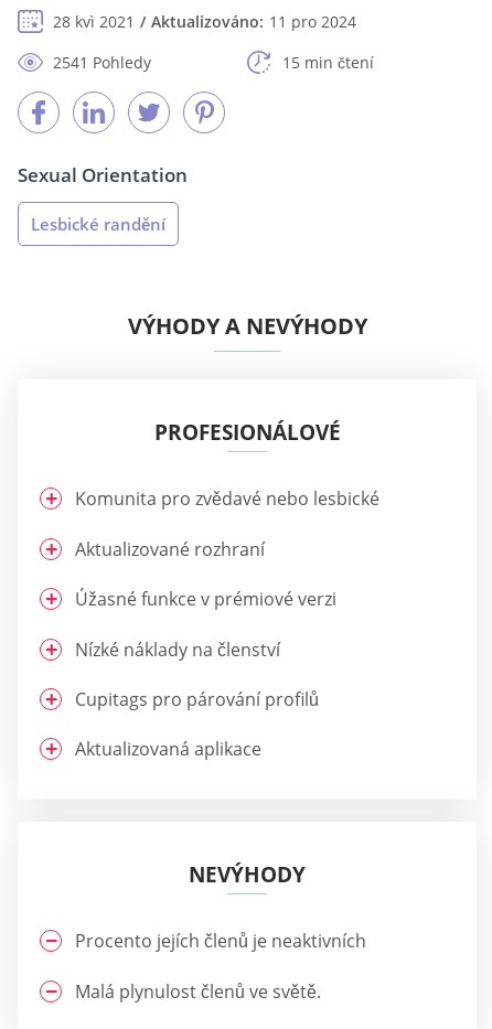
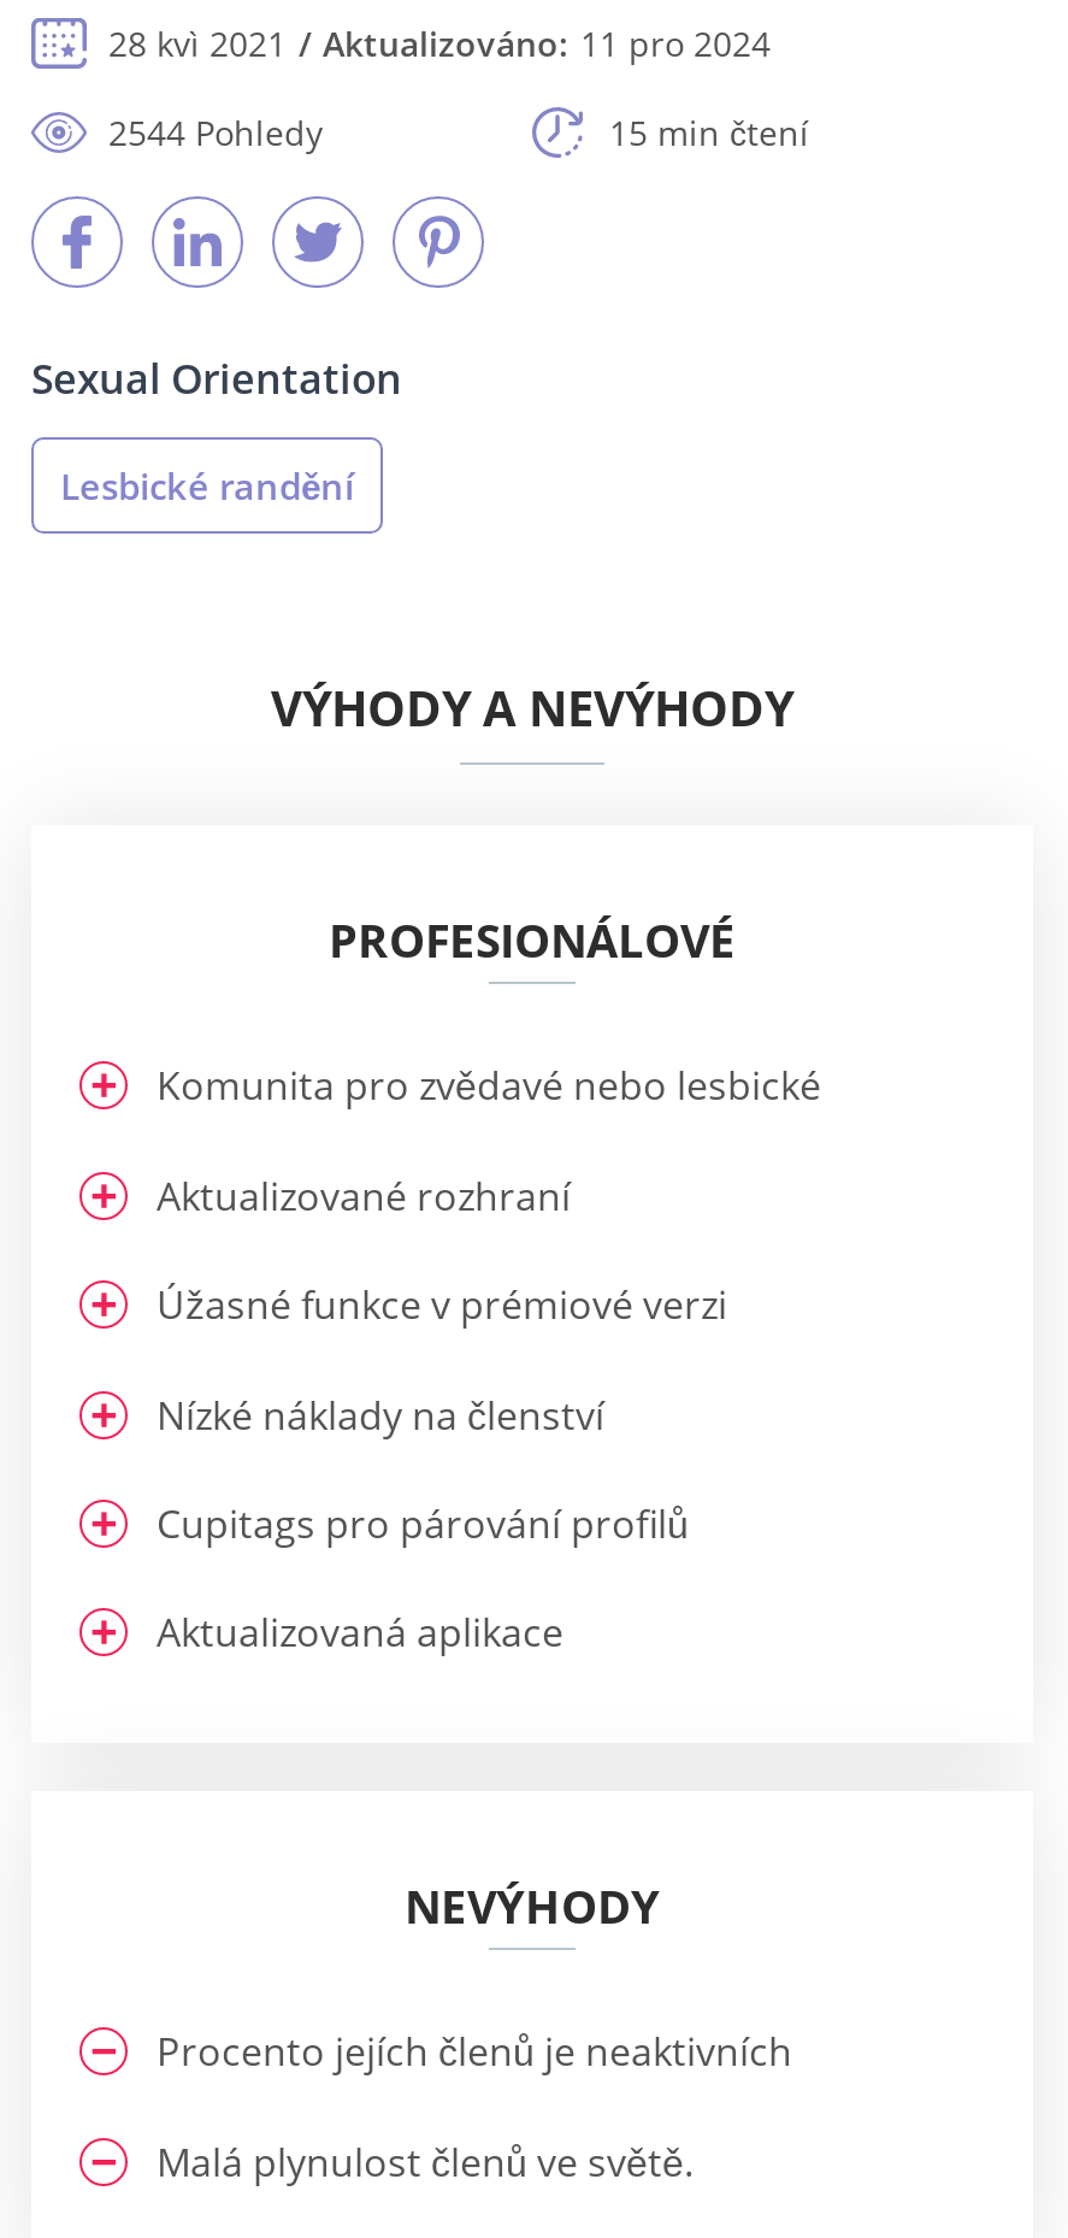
[53,52,151,73] 2541 Pohledy -> [108,110,323,156] 2544 Pohledy

